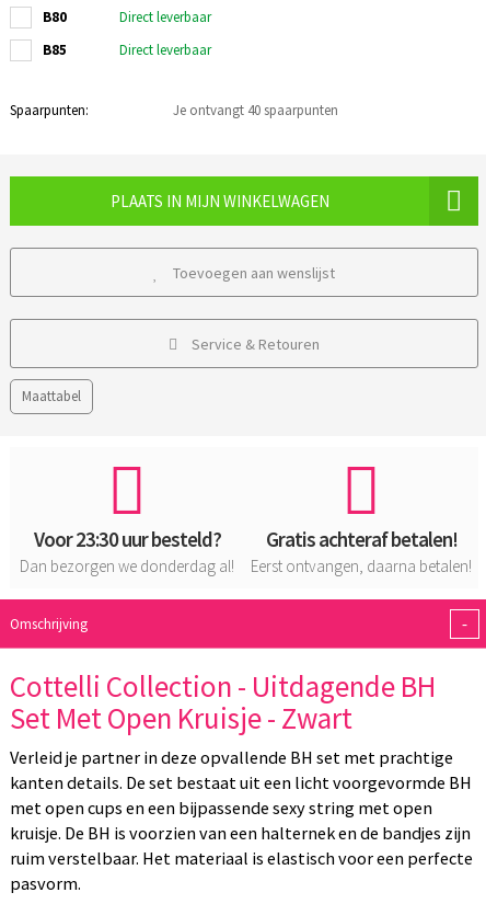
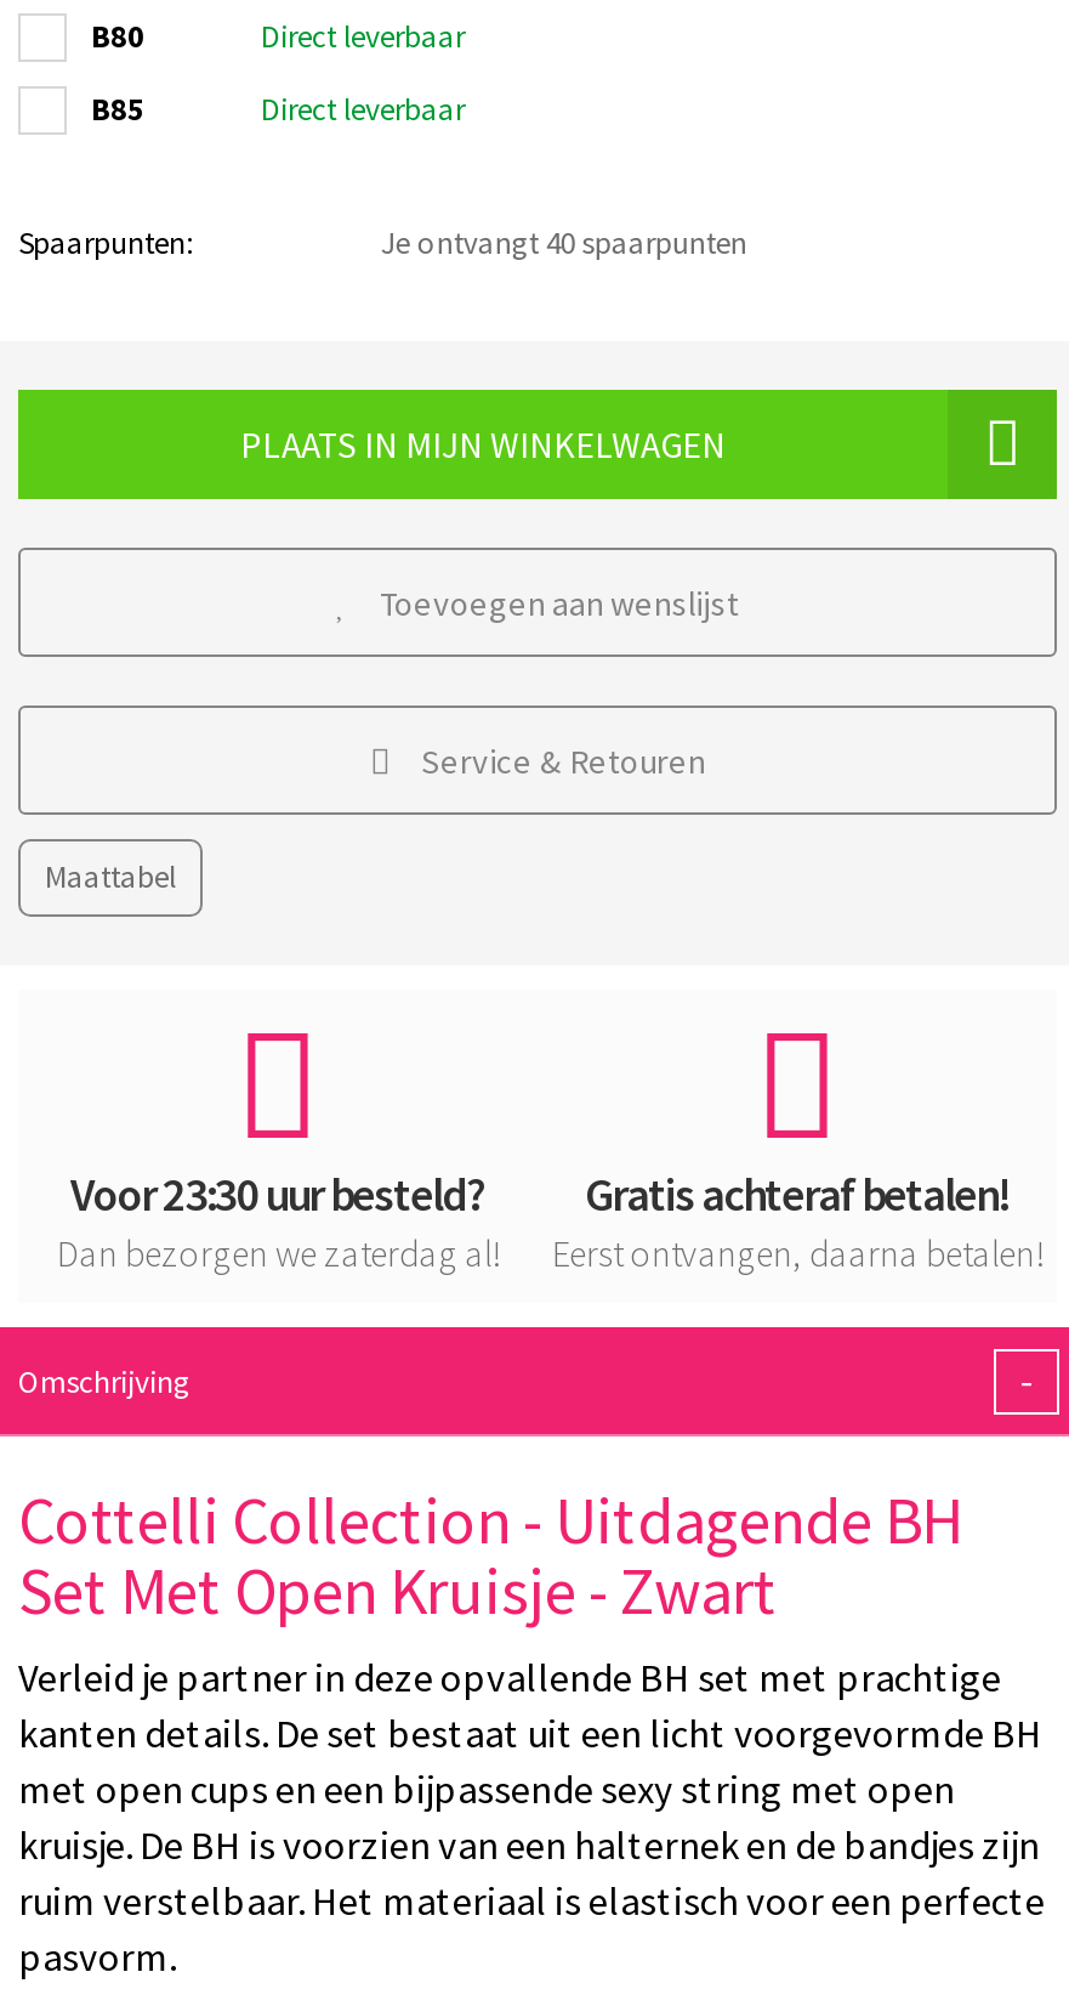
[20,556,234,576] Dan bezorgen we donderdag al! -> [57,1230,499,1276] Dan bezorgen we zaterdag al!

